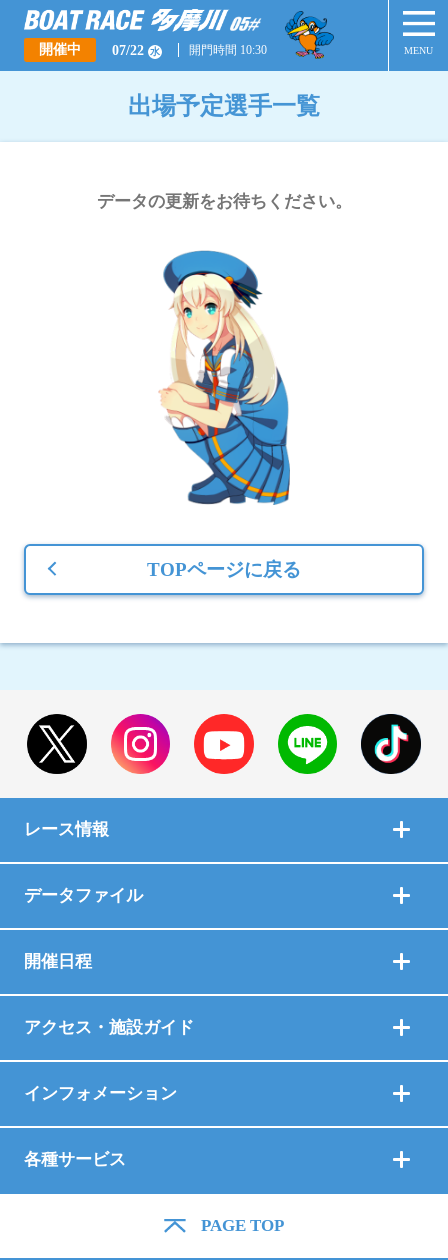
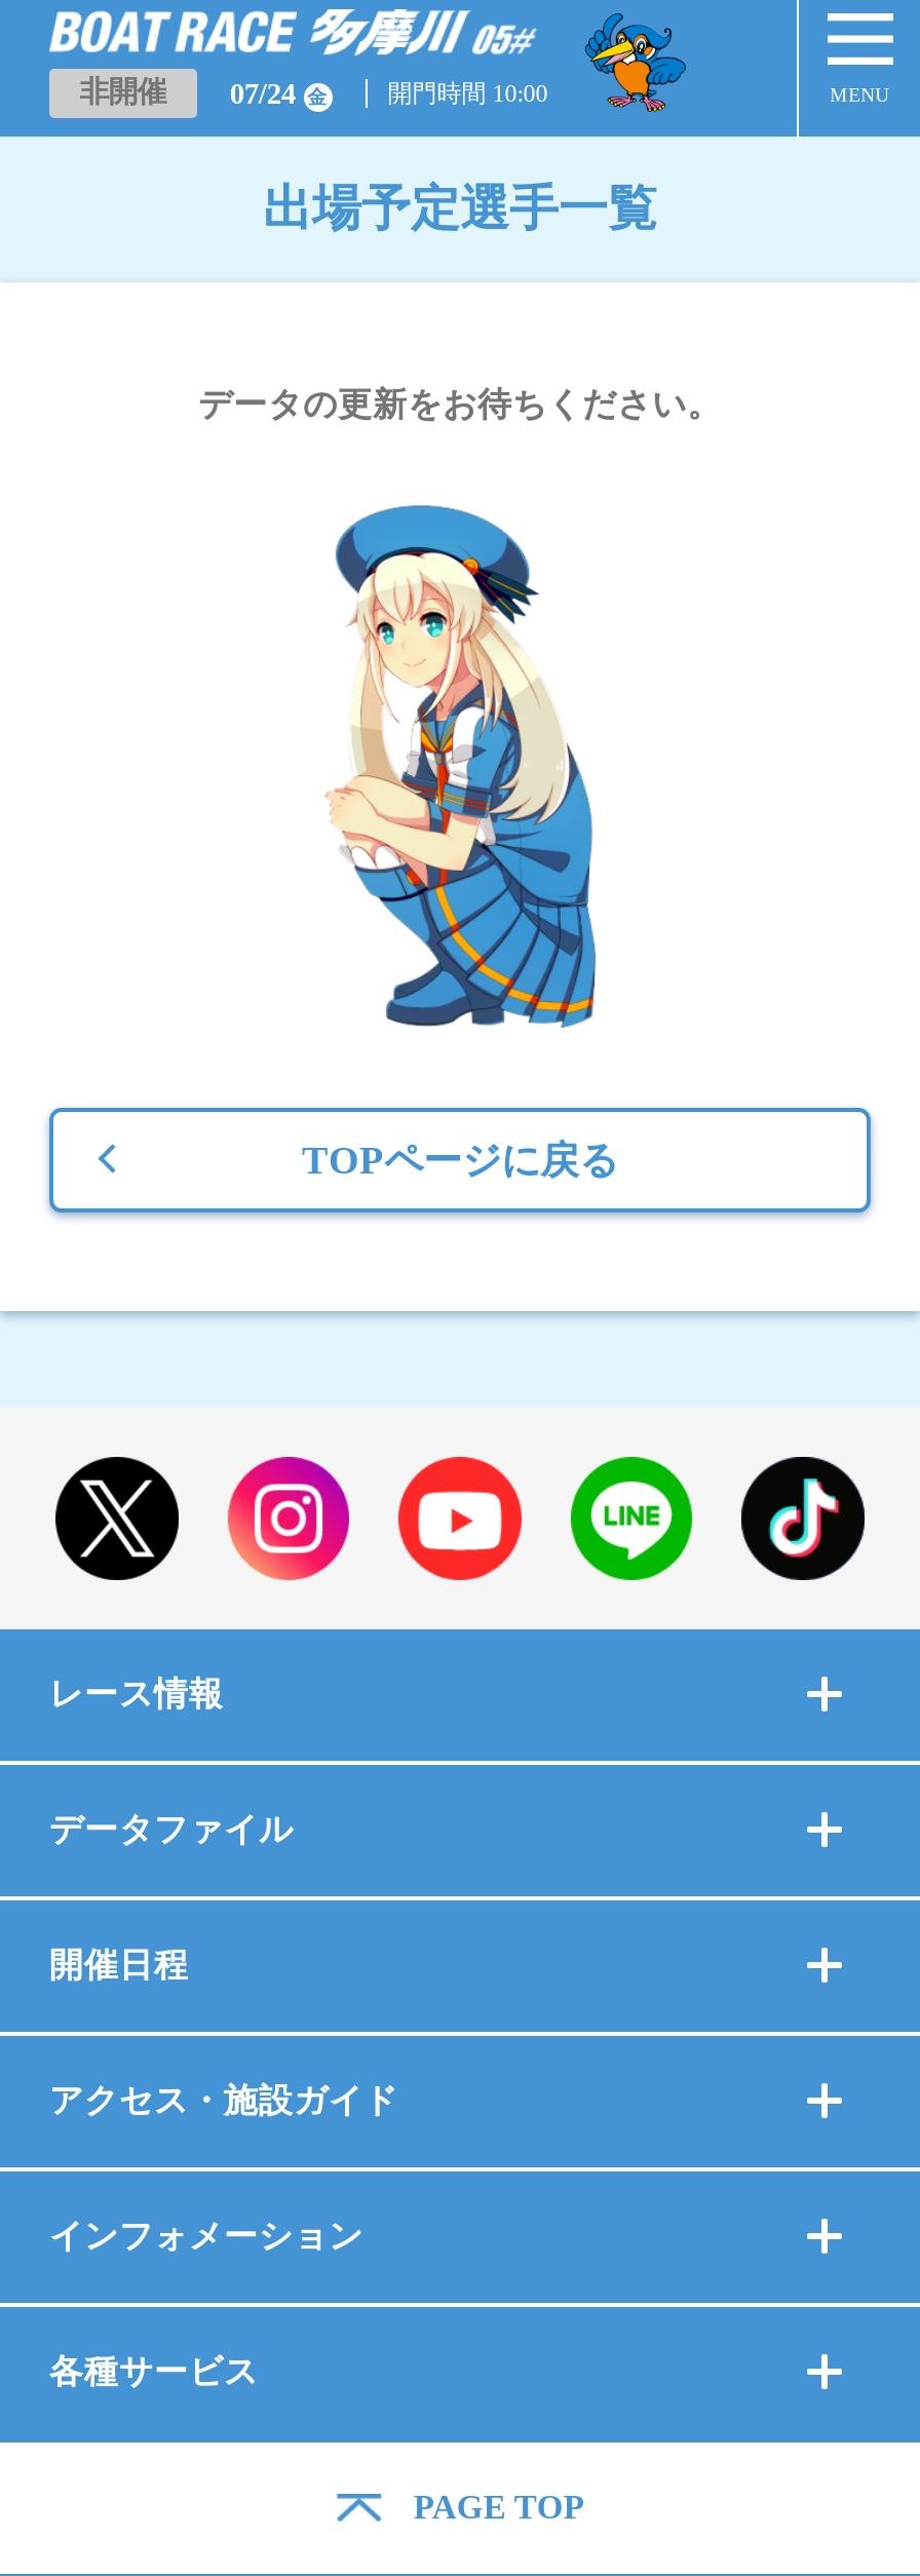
[39,41,267,58] 開催中 | 07/22 水 | 開門時間 10:30 -> [79,76,548,110] 非開催 | 07/24 金 | 開門時間 10:00

